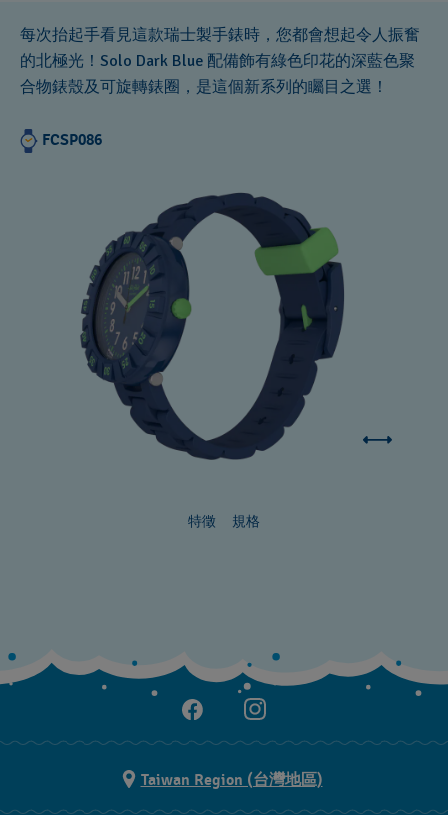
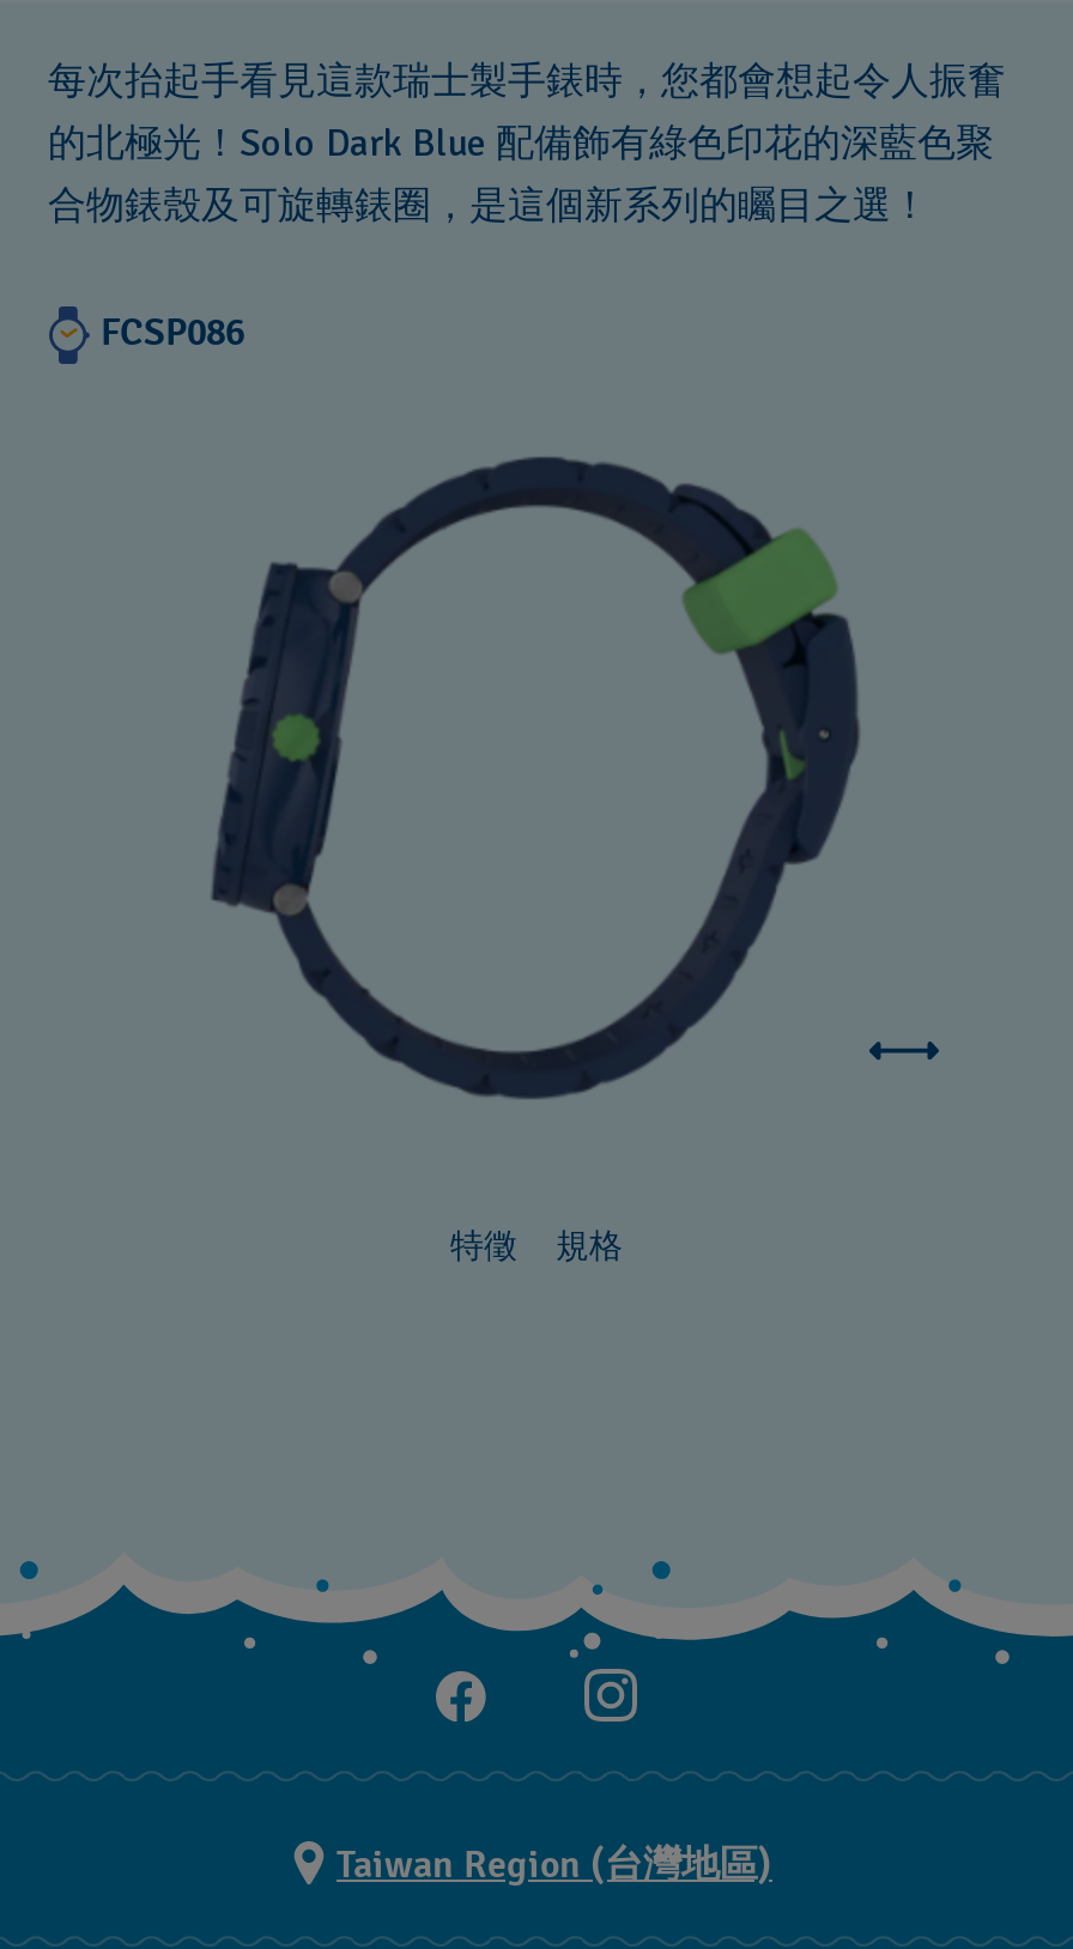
[80,192,359,460] [image] -> [194,455,862,1101] [image]

